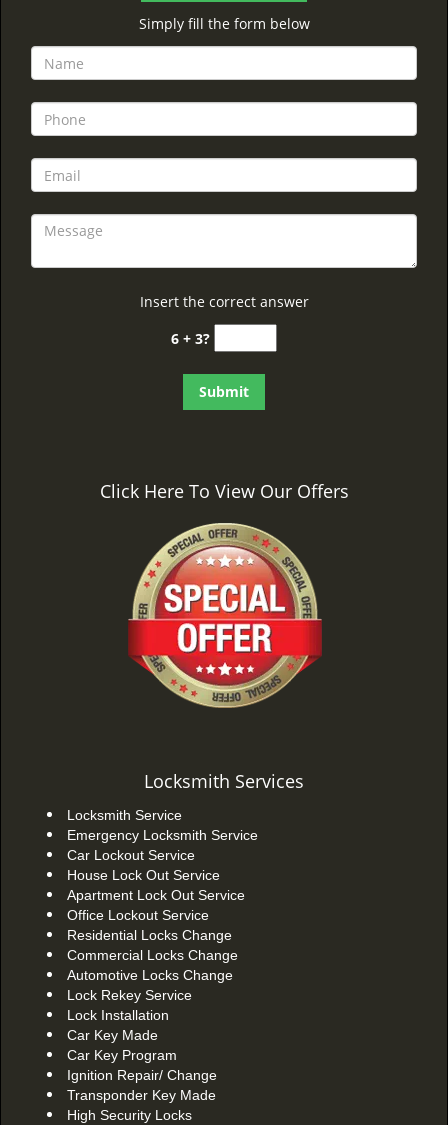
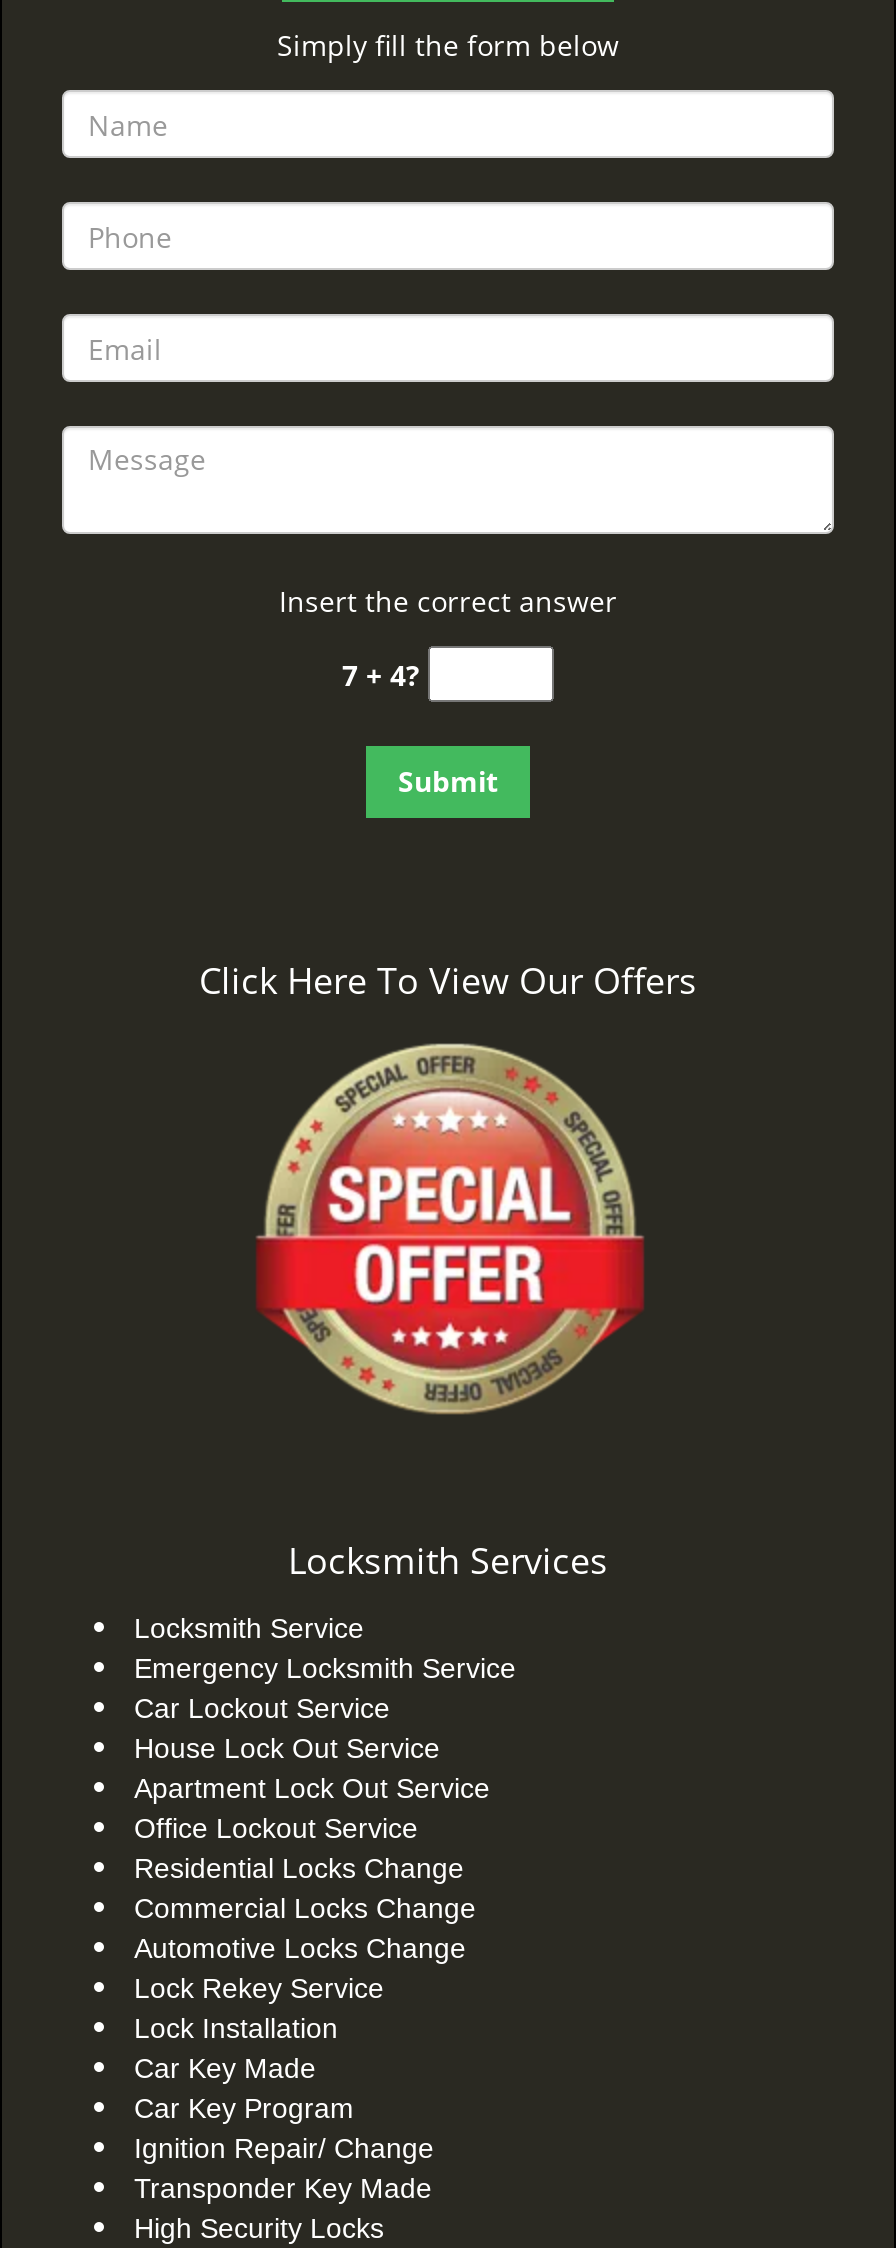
[171,329,210,348] 6 + 3? -> [342,656,420,694] 7 + 4?

